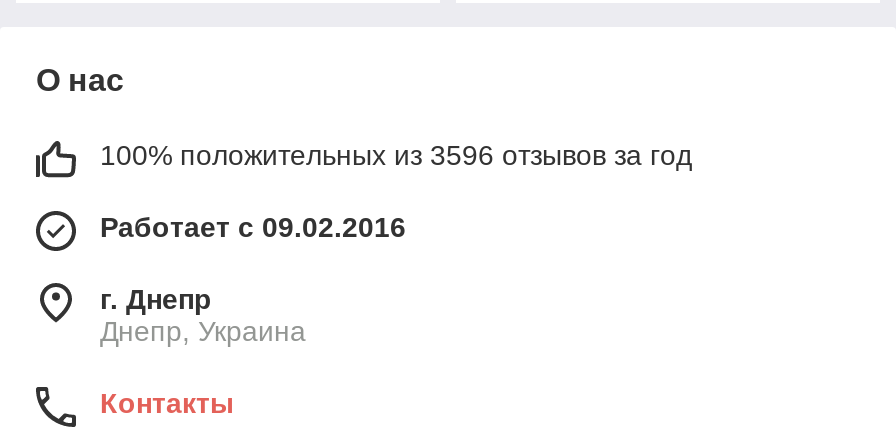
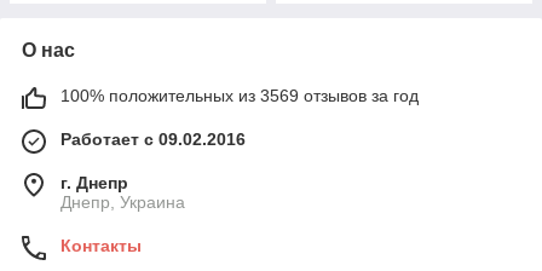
[100,139,692,171] 100% положительных из 3596 отзывов за год -> [60,86,419,105] 100% положительных из 3569 отзывов за год

